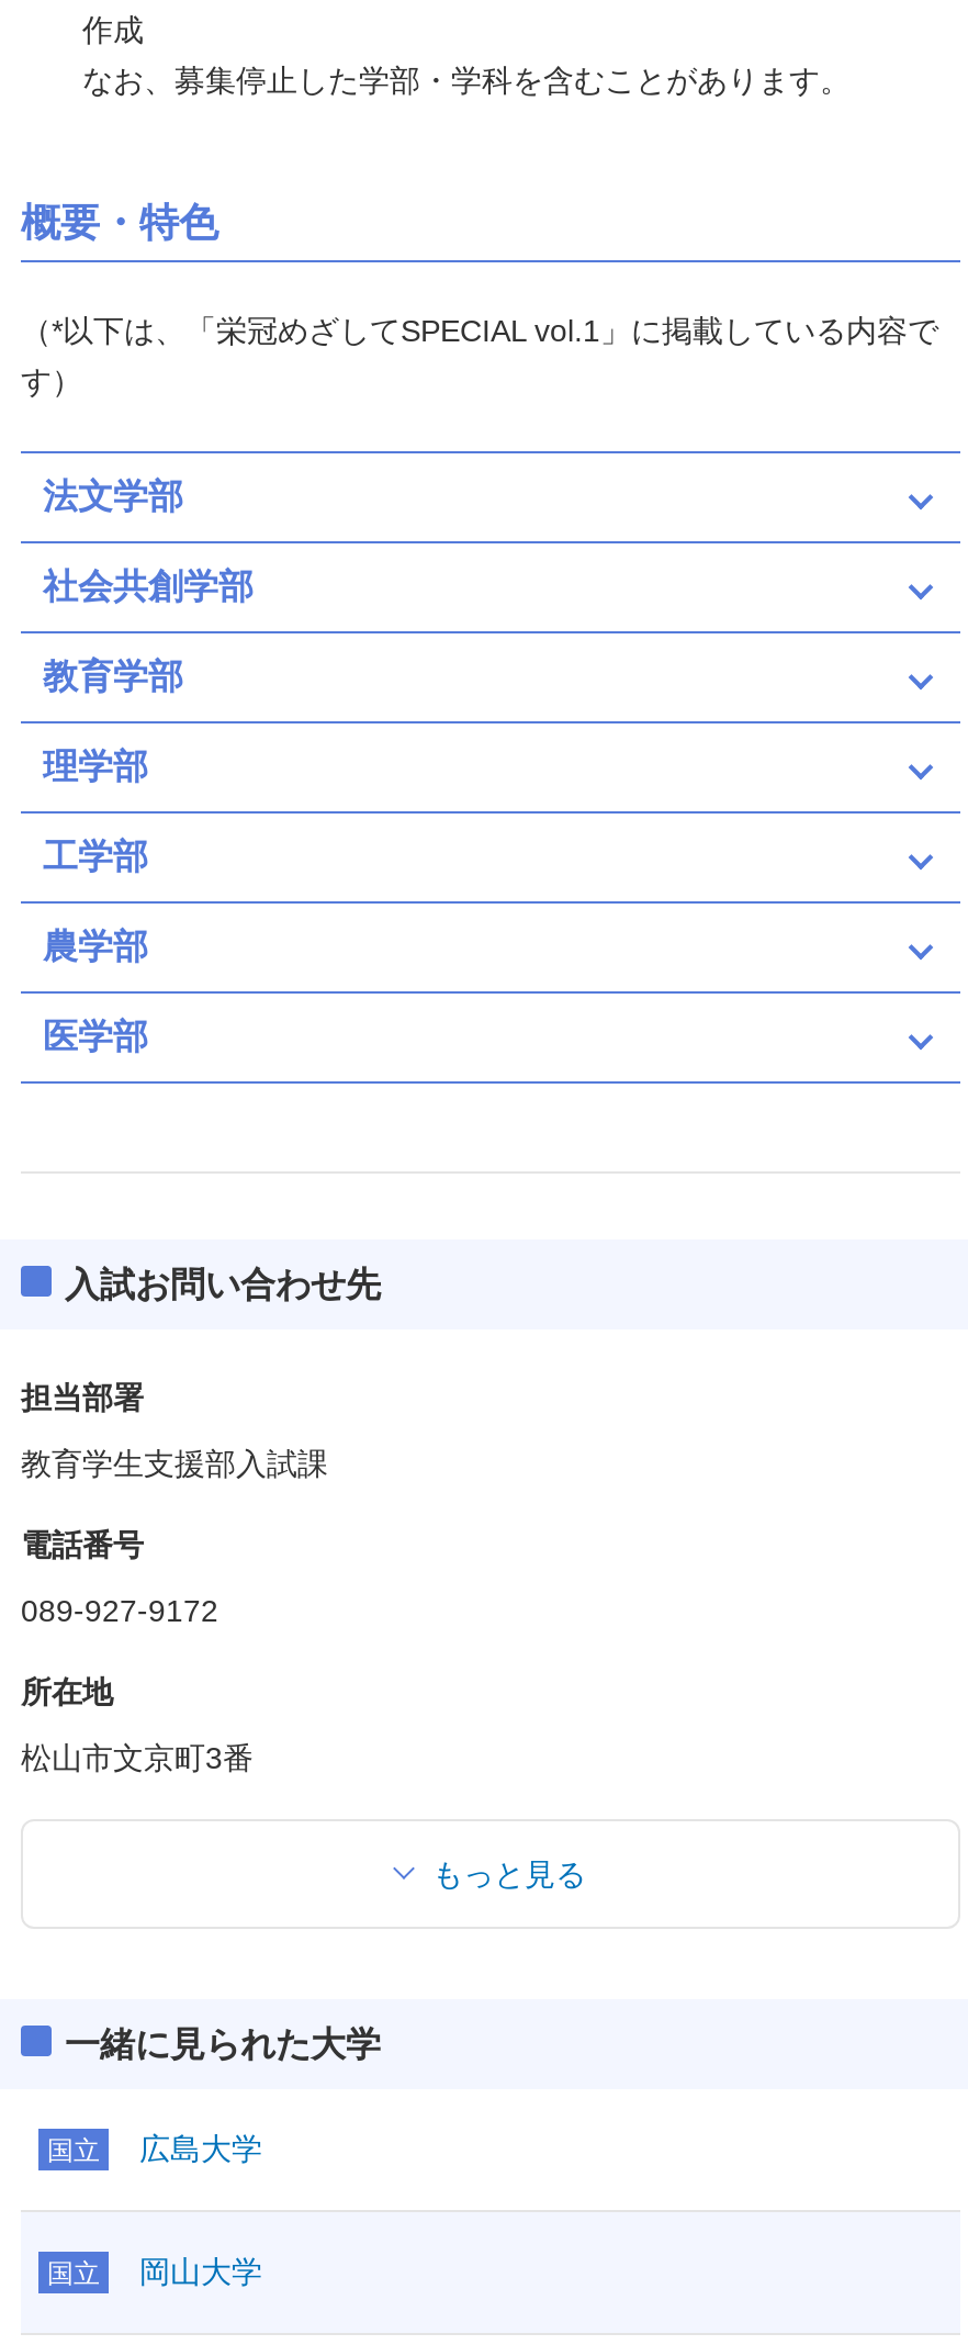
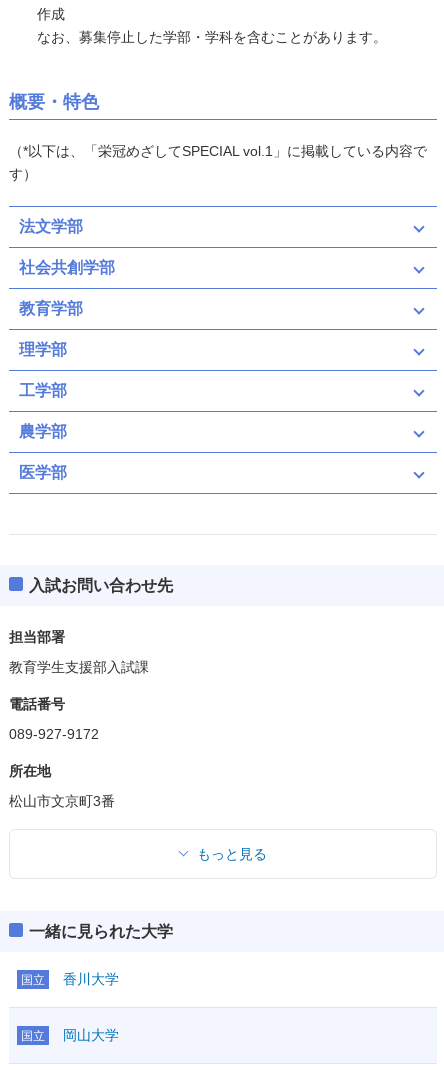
[139,2130,262,2165] 広島大学 -> [63,970,119,986] 香川大学

